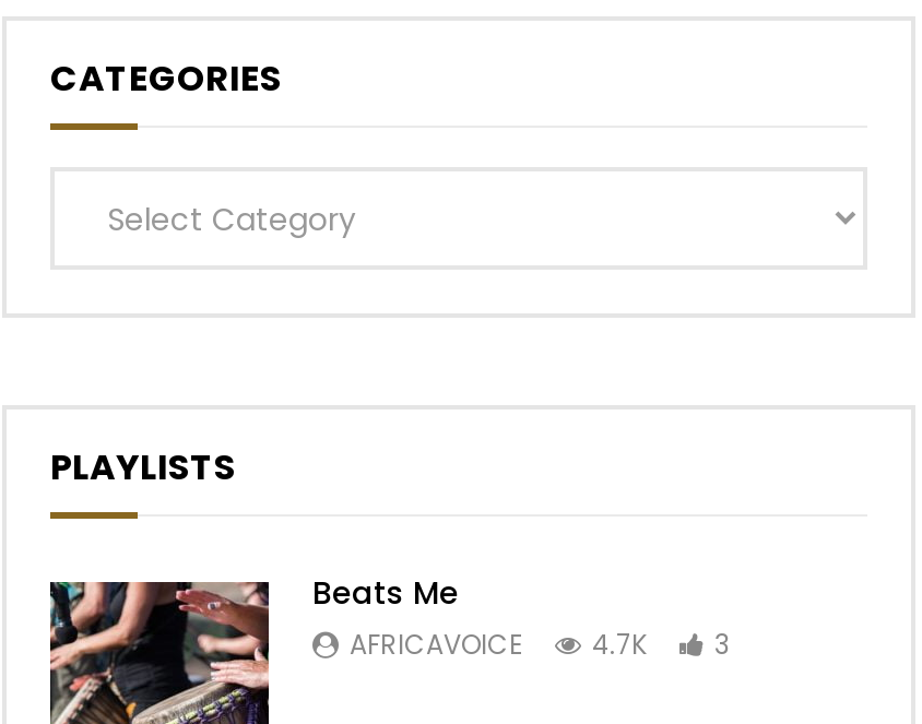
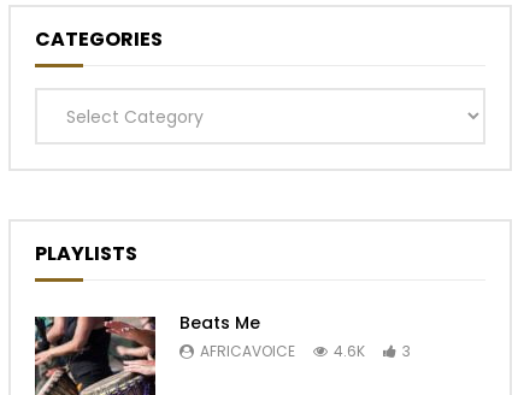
[350,625,730,662] AFRICAVOICE 4.7K 3 -> [200,341,411,361] AFRICAVOICE 4.6K 3

